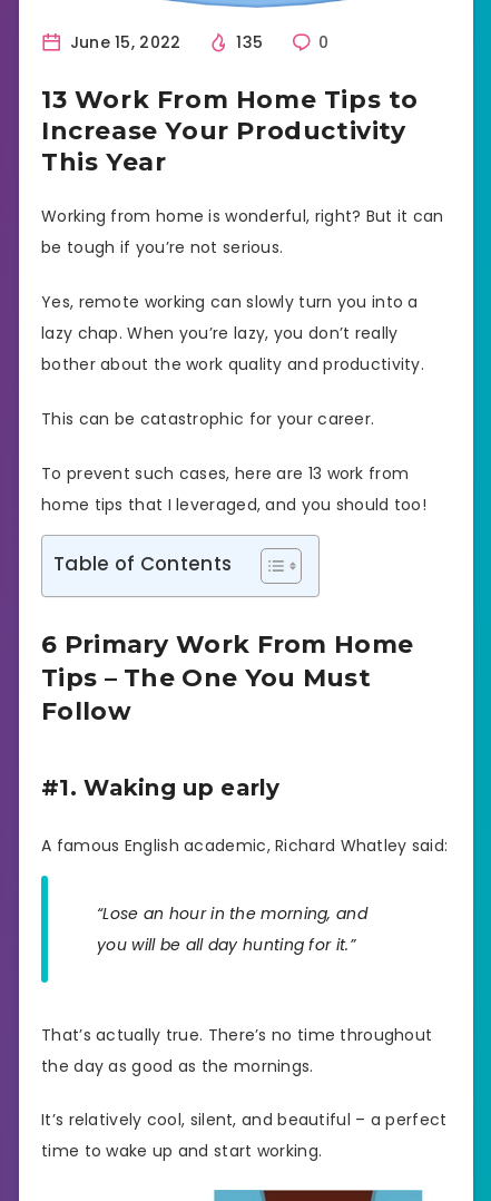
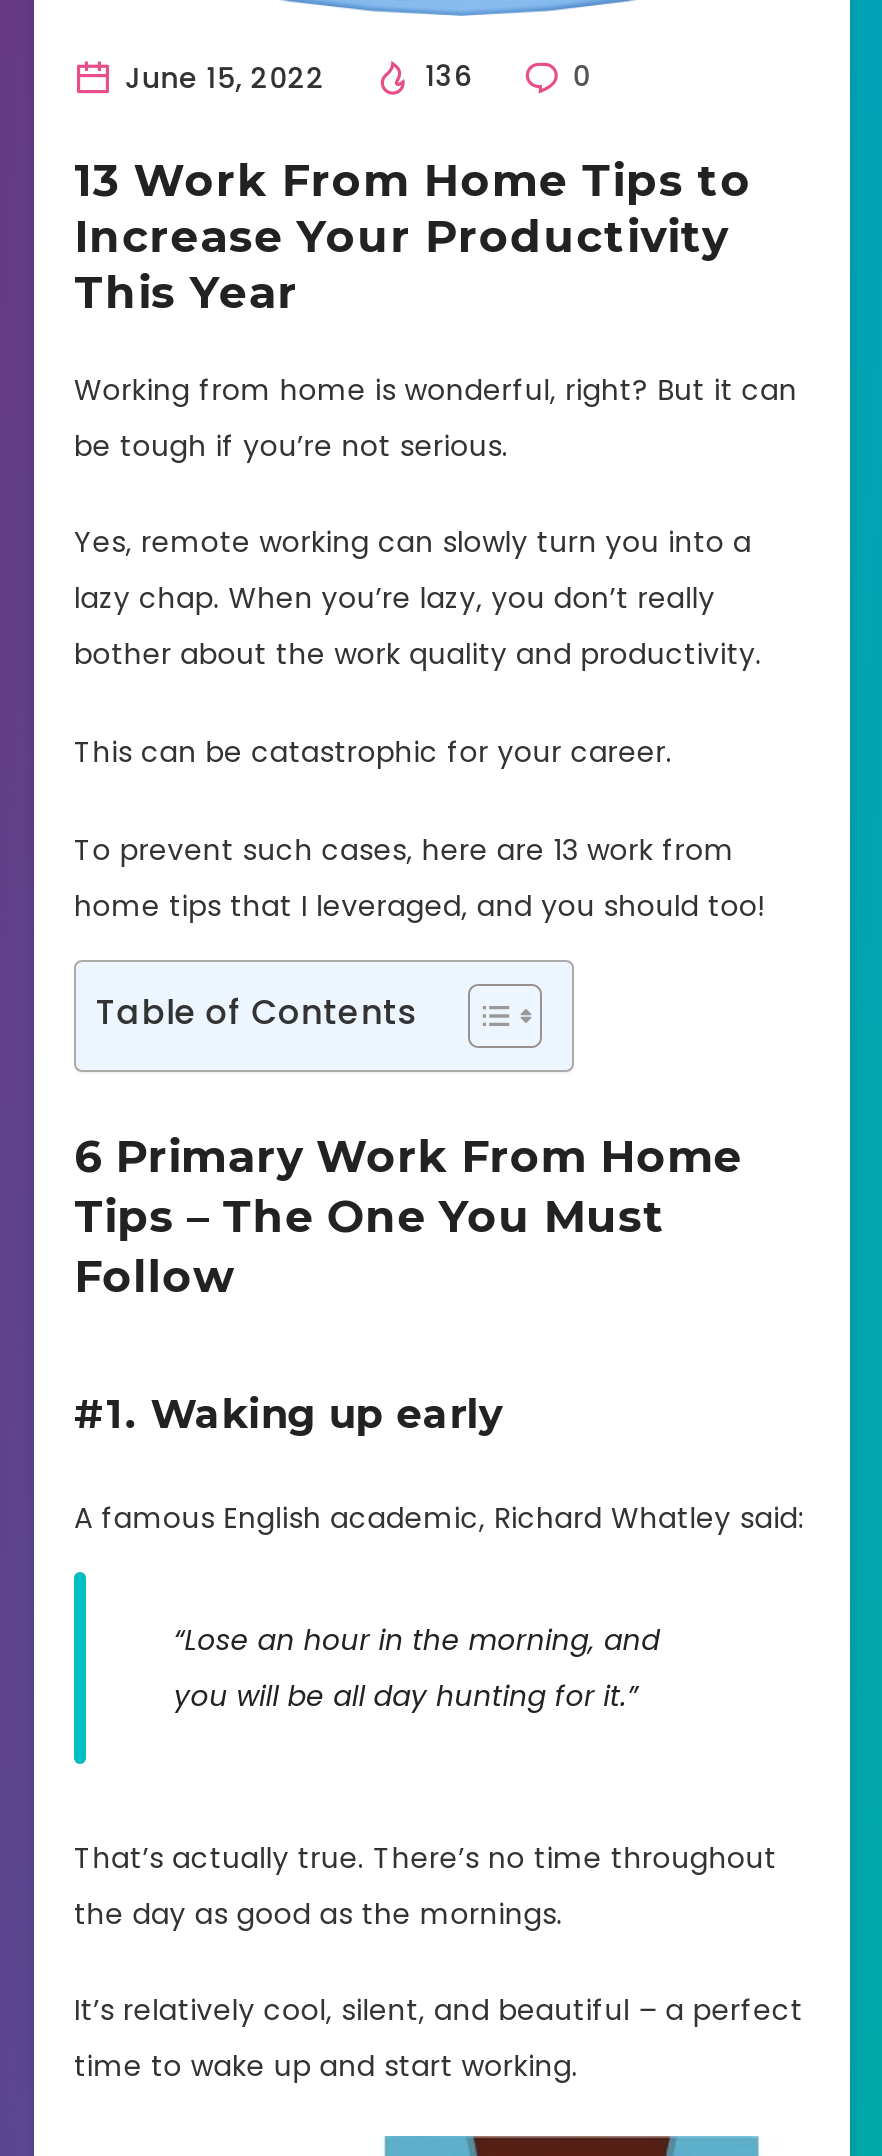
[232,31,268,54] 135 -> [416,56,481,96] 136

